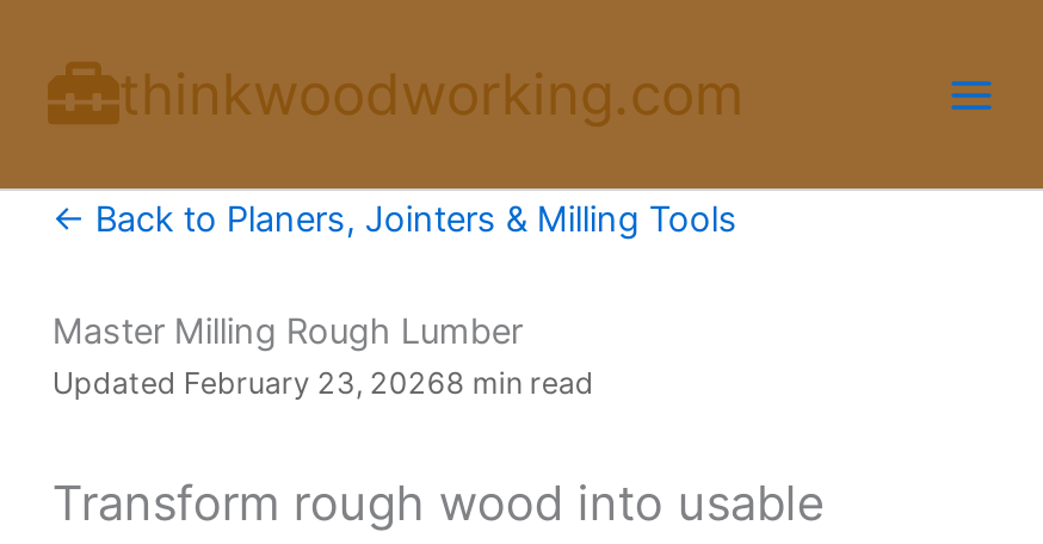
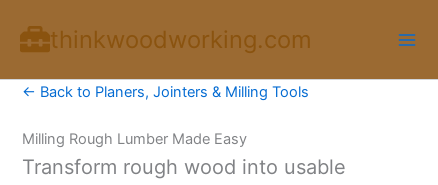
[52,311,594,402] Master Milling Rough Lumber | Updated February 23, 20268 min read -> [22,130,247,148] Milling Rough Lumber Made Easy

